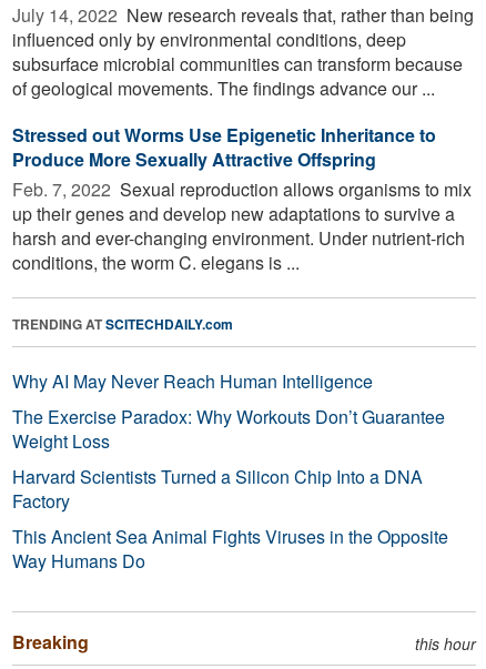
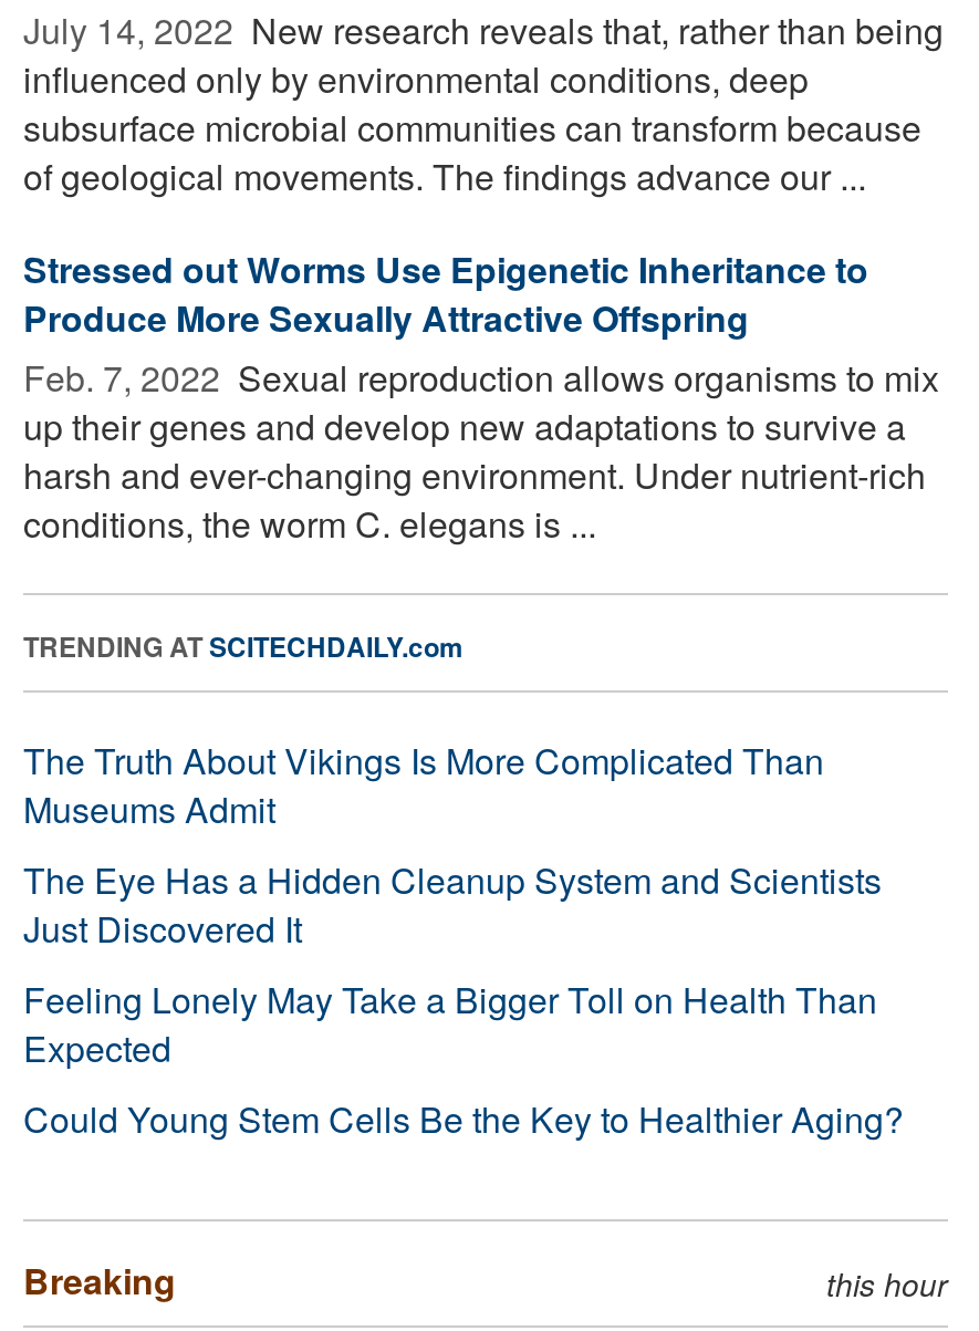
[12,368,448,573] Why AI May Never Reach Human Intelligence | The Exercise Paradox: Why Workouts Don’t Guarantee | Weight Loss | Harvard Scientists Turned a Silicon Chip Into a DNA | Factory | This Ancient Sea Animal Fights Viruses in the Opposite | Way Humans Do -> [23,734,904,1144] The Truth About Vikings Is More Complicated Than | Museums Admit | The Eye Has a Hidden Cleanup System and Scientists | Just Discovered It | Feeling Lonely May Take a Bigger Toll on Health Than | Expected | Could Young Stem Cells Be the Key to Healthier Aging?

